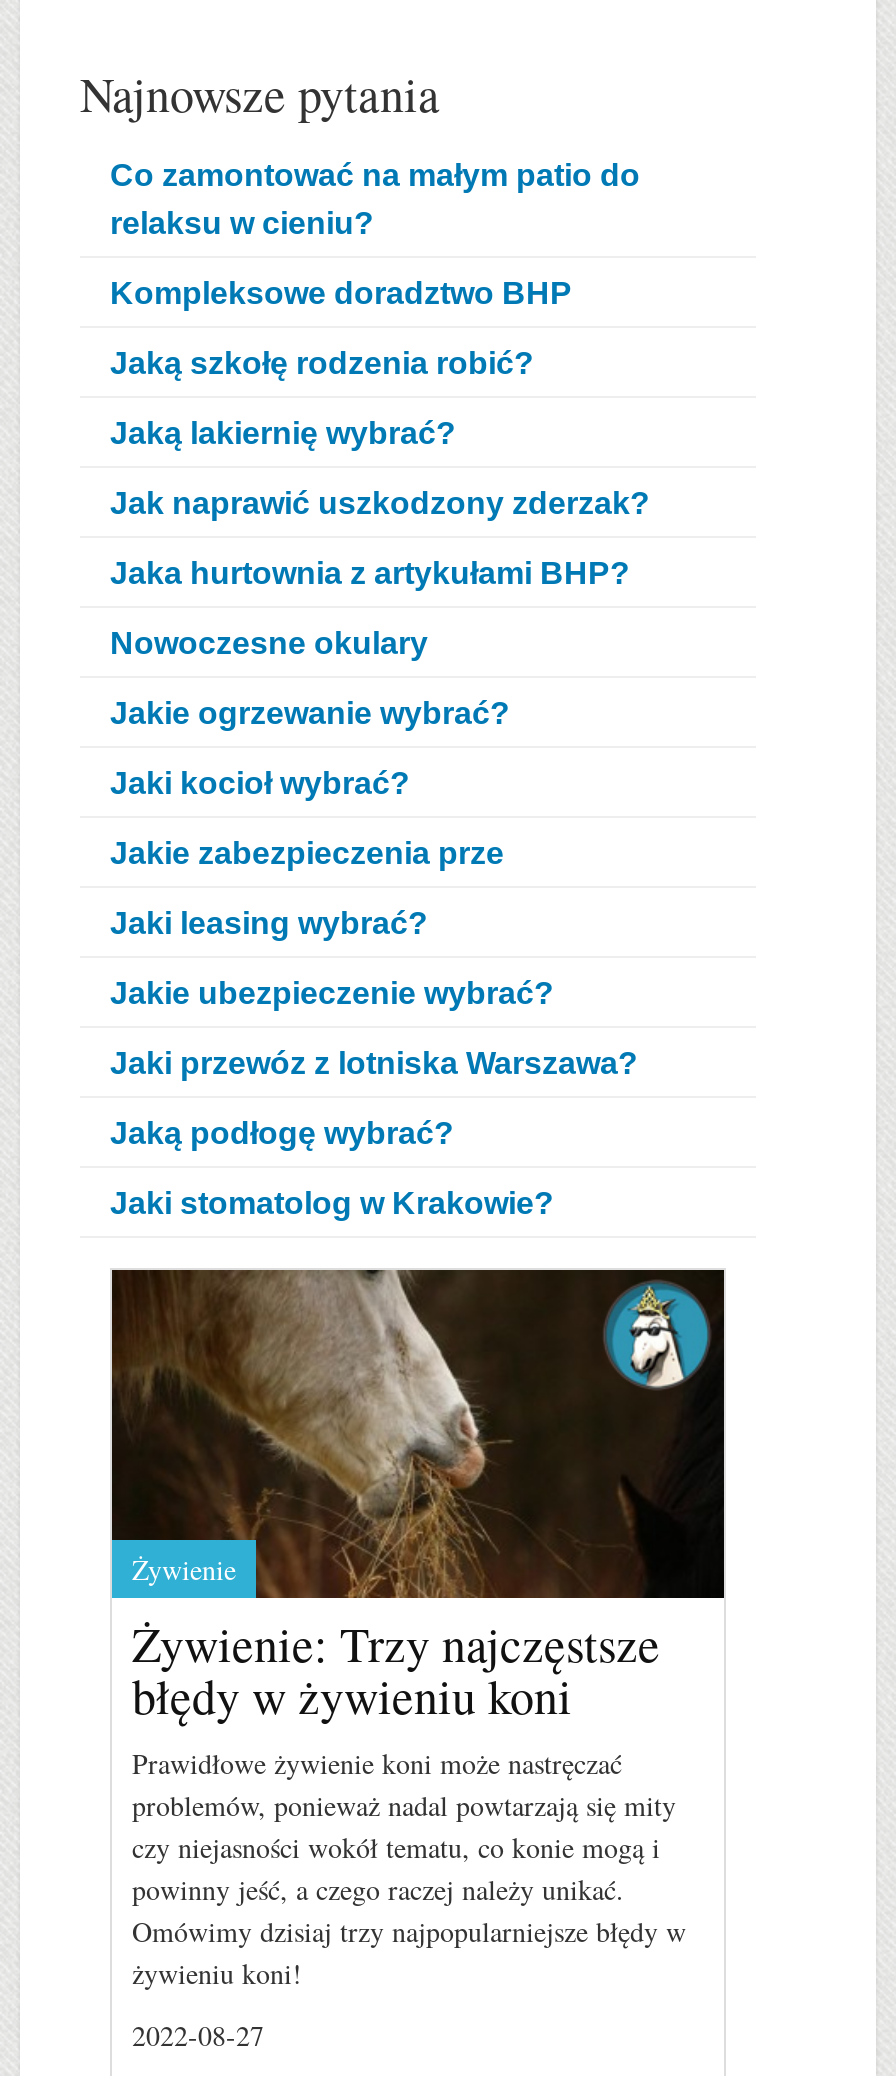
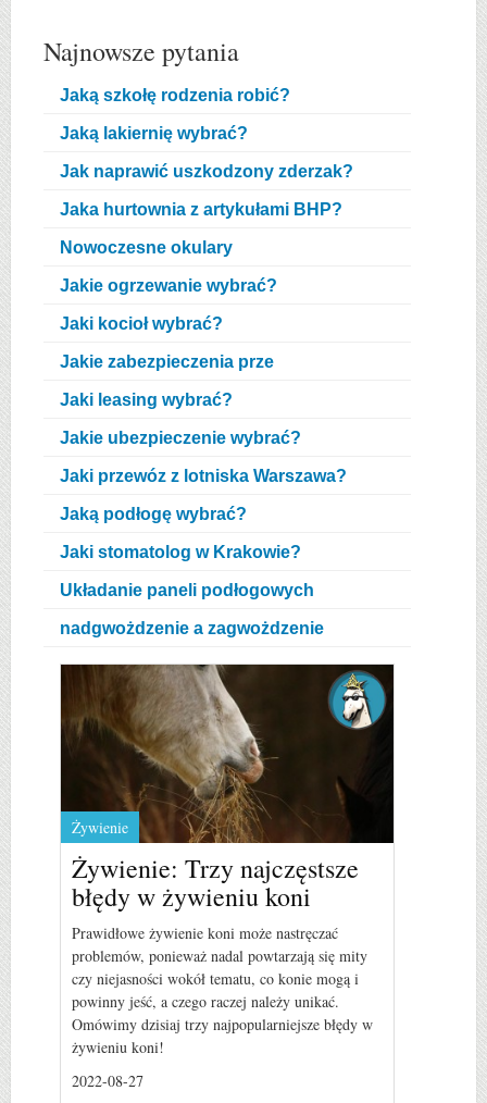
[110,159,640,311] Co zamontować na małym patio do | relaksu w cieniu? | Kompleksowe doradztwo BHP -> none
moved [110,347,650,1221] -> [60,86,353,562]: Jaką szkołę rodzenia robić? | Jaką lakiernię wybrać? | Jak naprawić uszkodzony zderzak? | ... | Jaką podłogę wybrać? | Jaki stomatolog w Krakowie?
none -> [60,581,324,638] Układanie paneli podłogowych | nadgwożdzenie a zagwożdzenie

